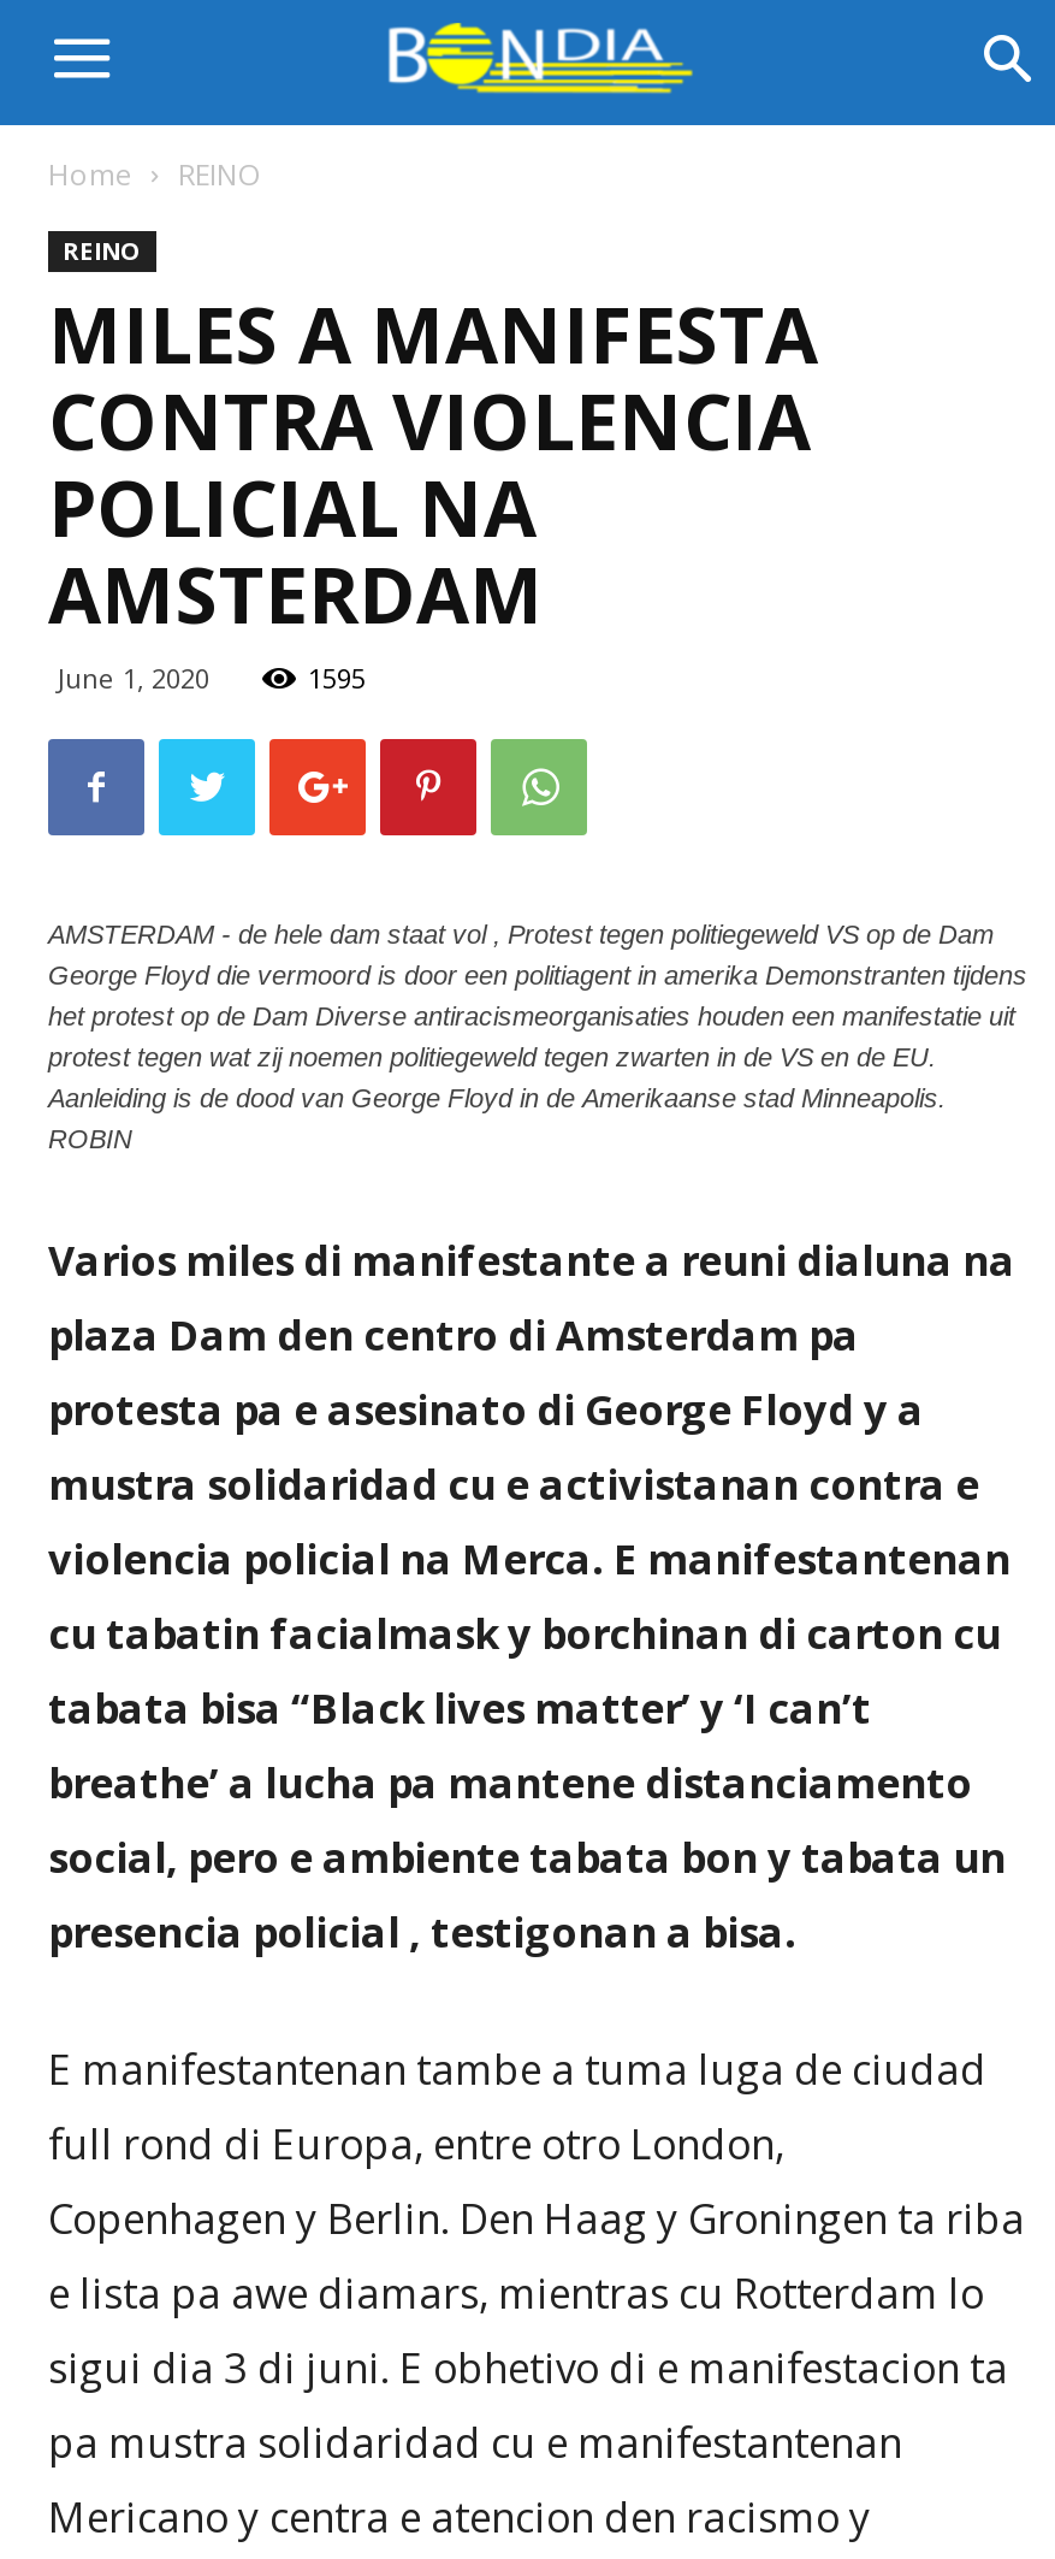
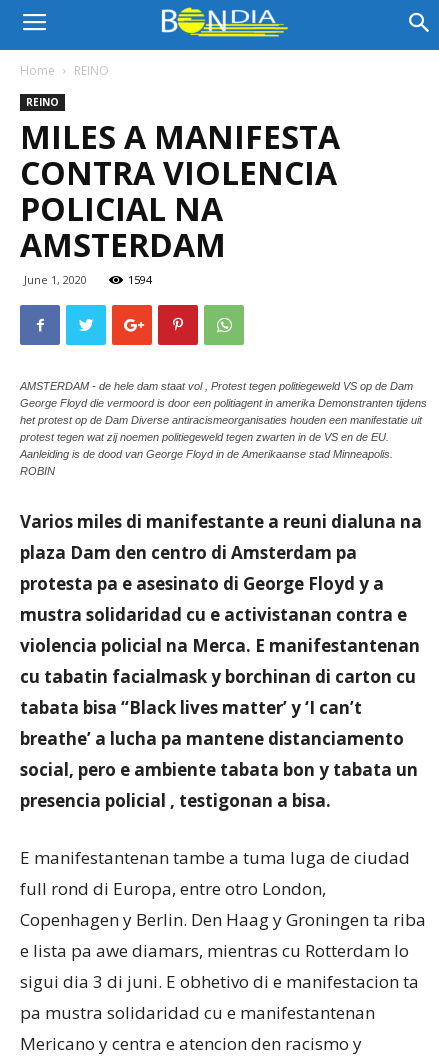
[308,660,366,696] 1595 -> [128,272,152,287] 1594

